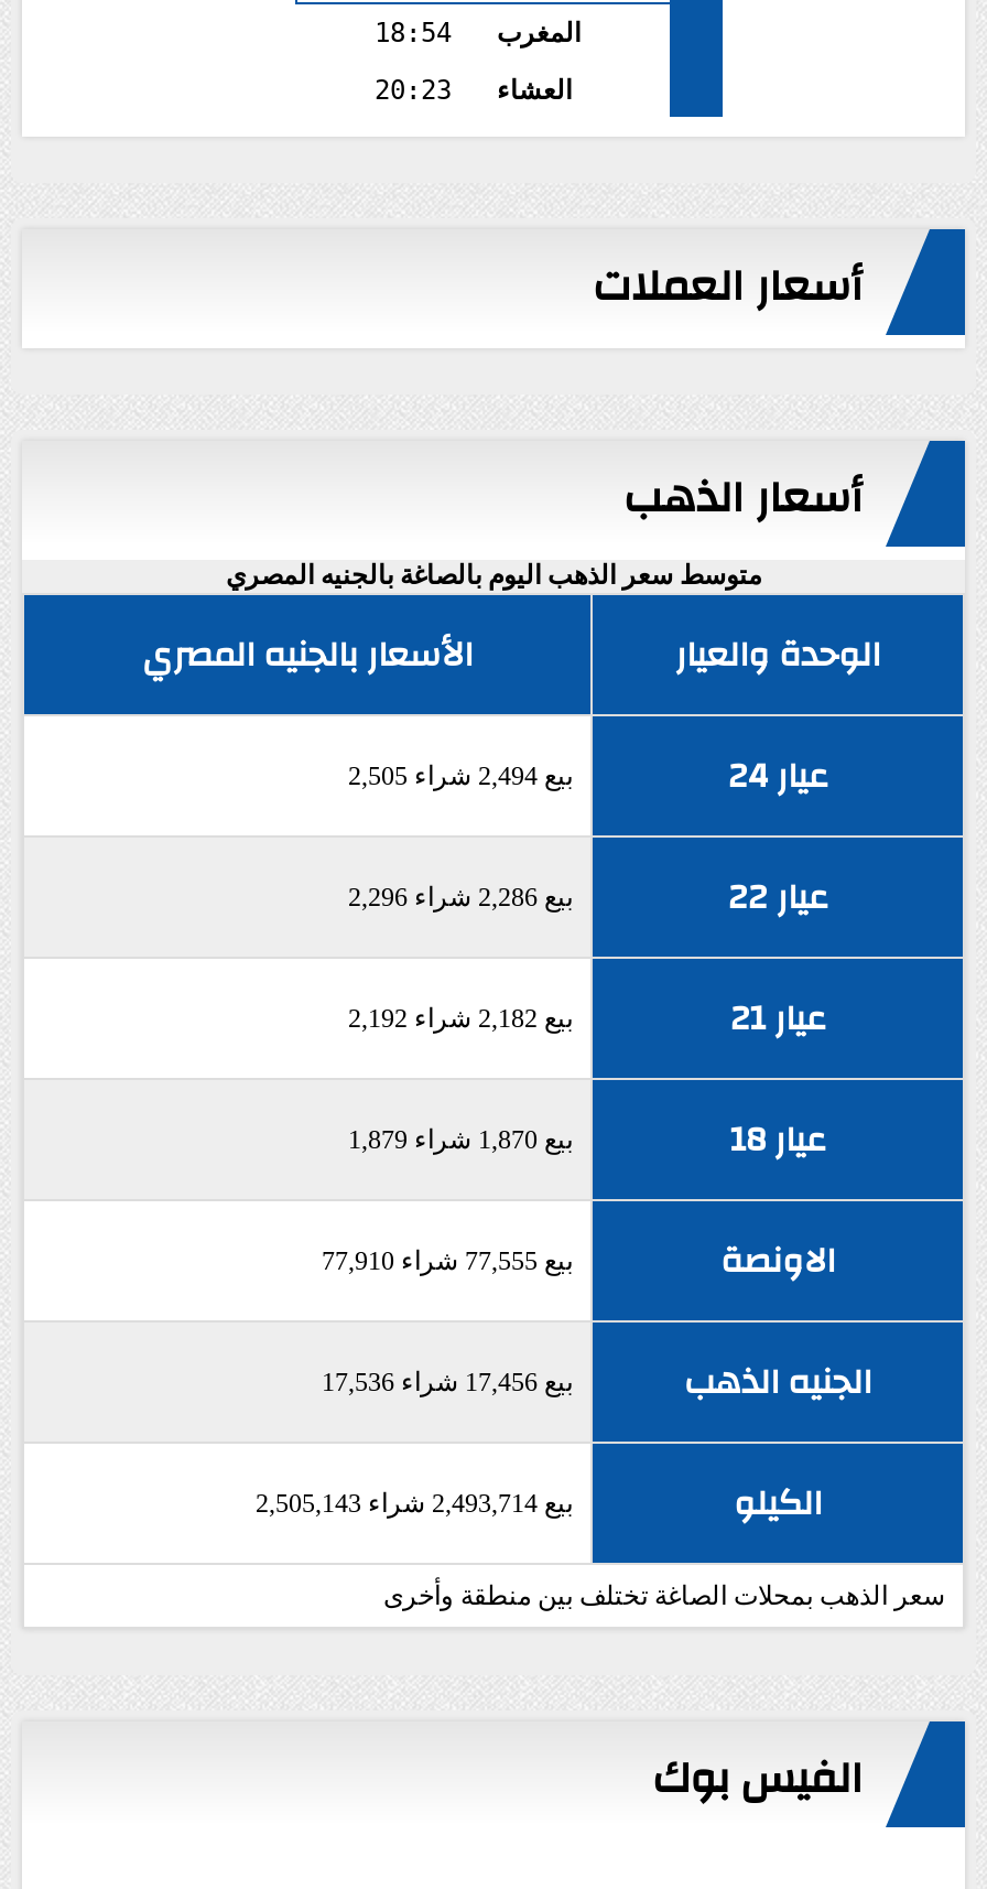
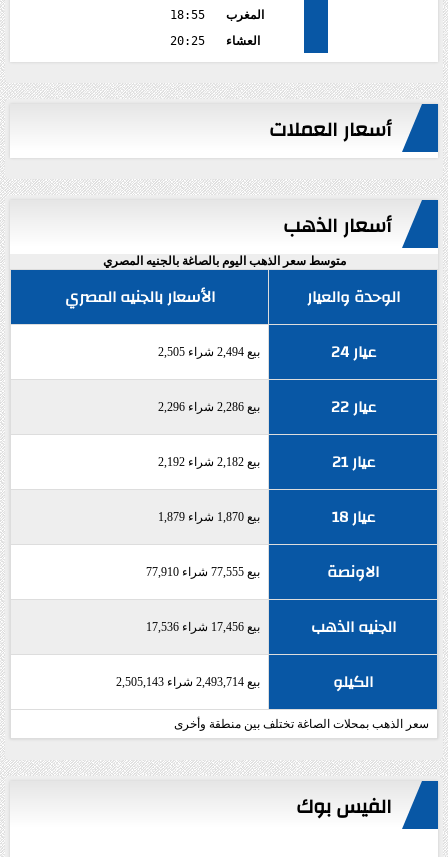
[375,17,581,48] المغرب 18:54 -> [170,8,263,22] المغرب 18:55
[375,75,572,106] العشاء 20:23 -> [170,34,259,48] العشاء 20:25

